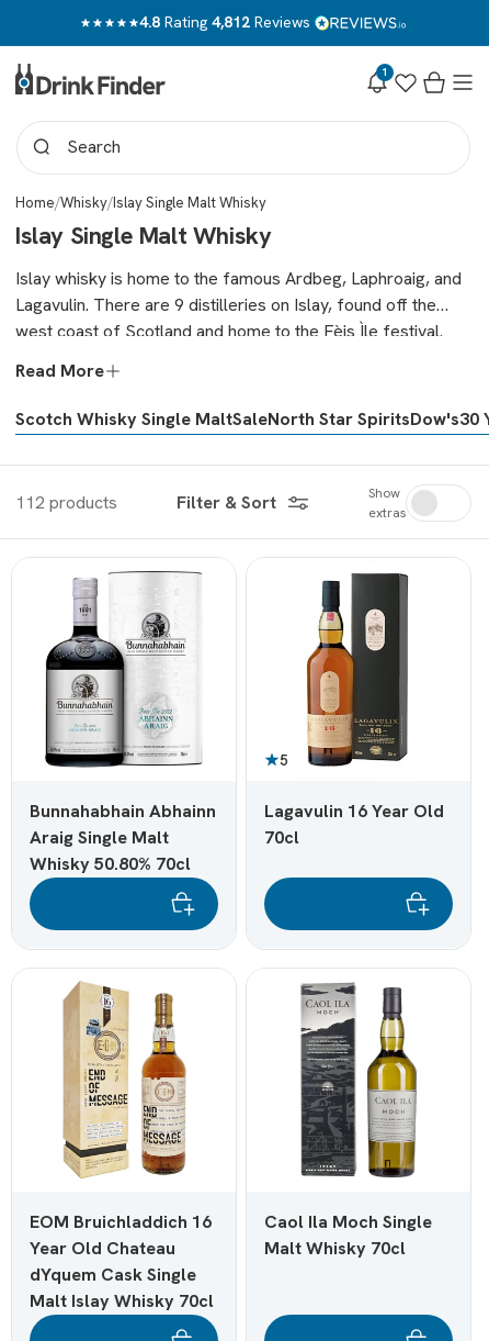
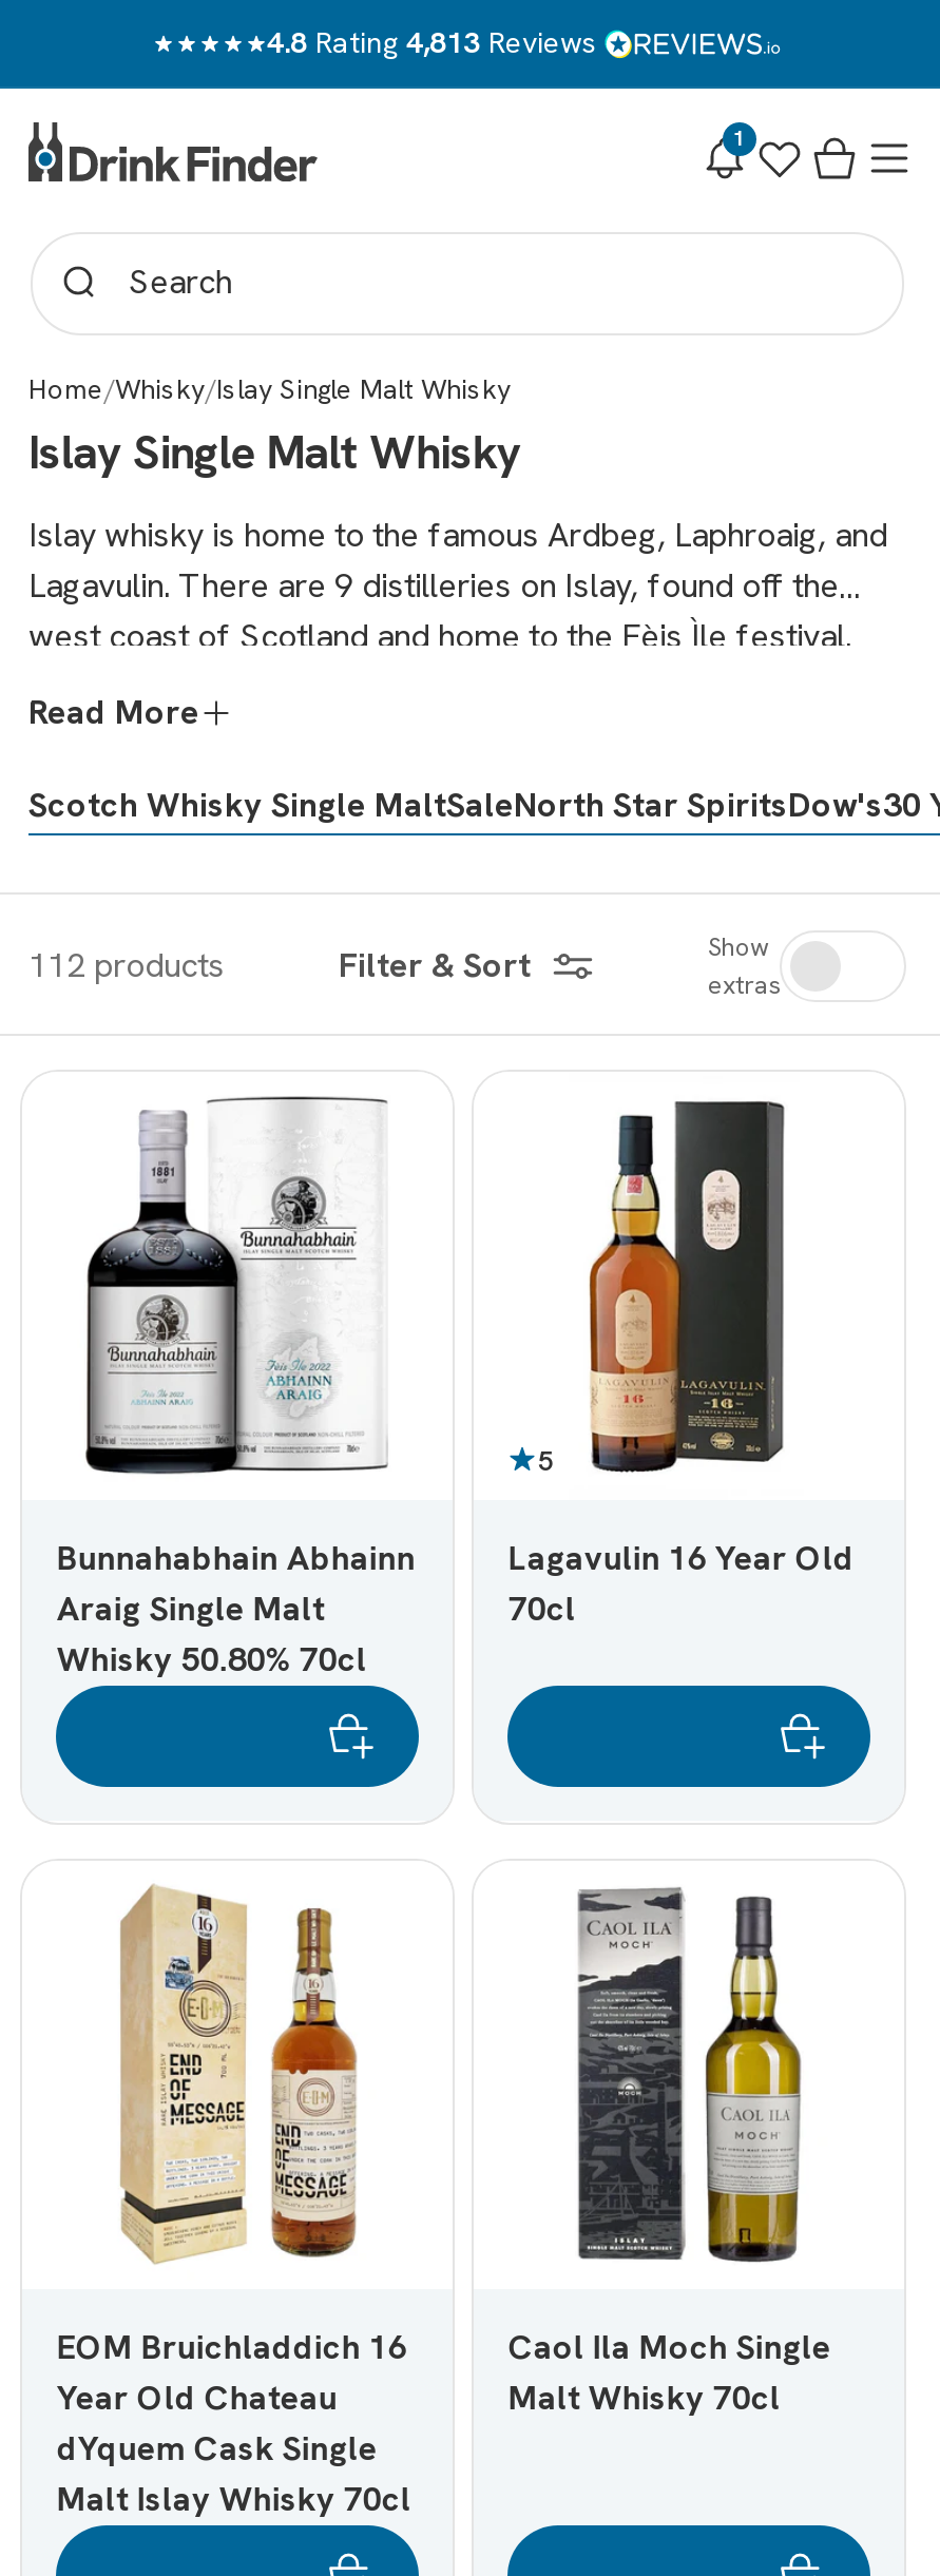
[139,12,315,32] 4.8 Rating 4,812 Reviews -> [267,23,605,61] 4.8 Rating 4,813 Reviews

